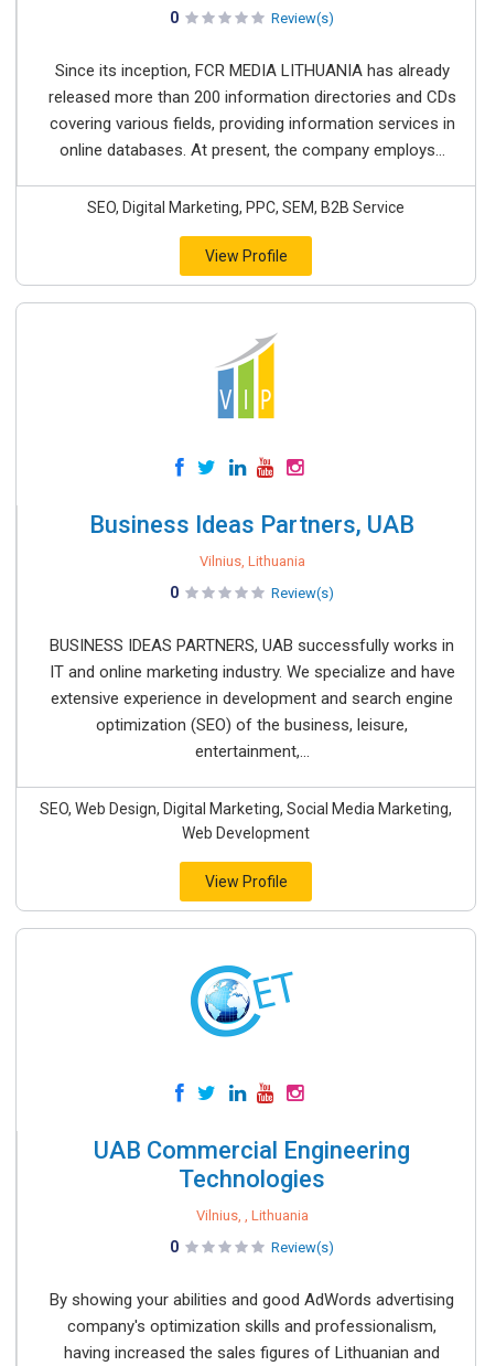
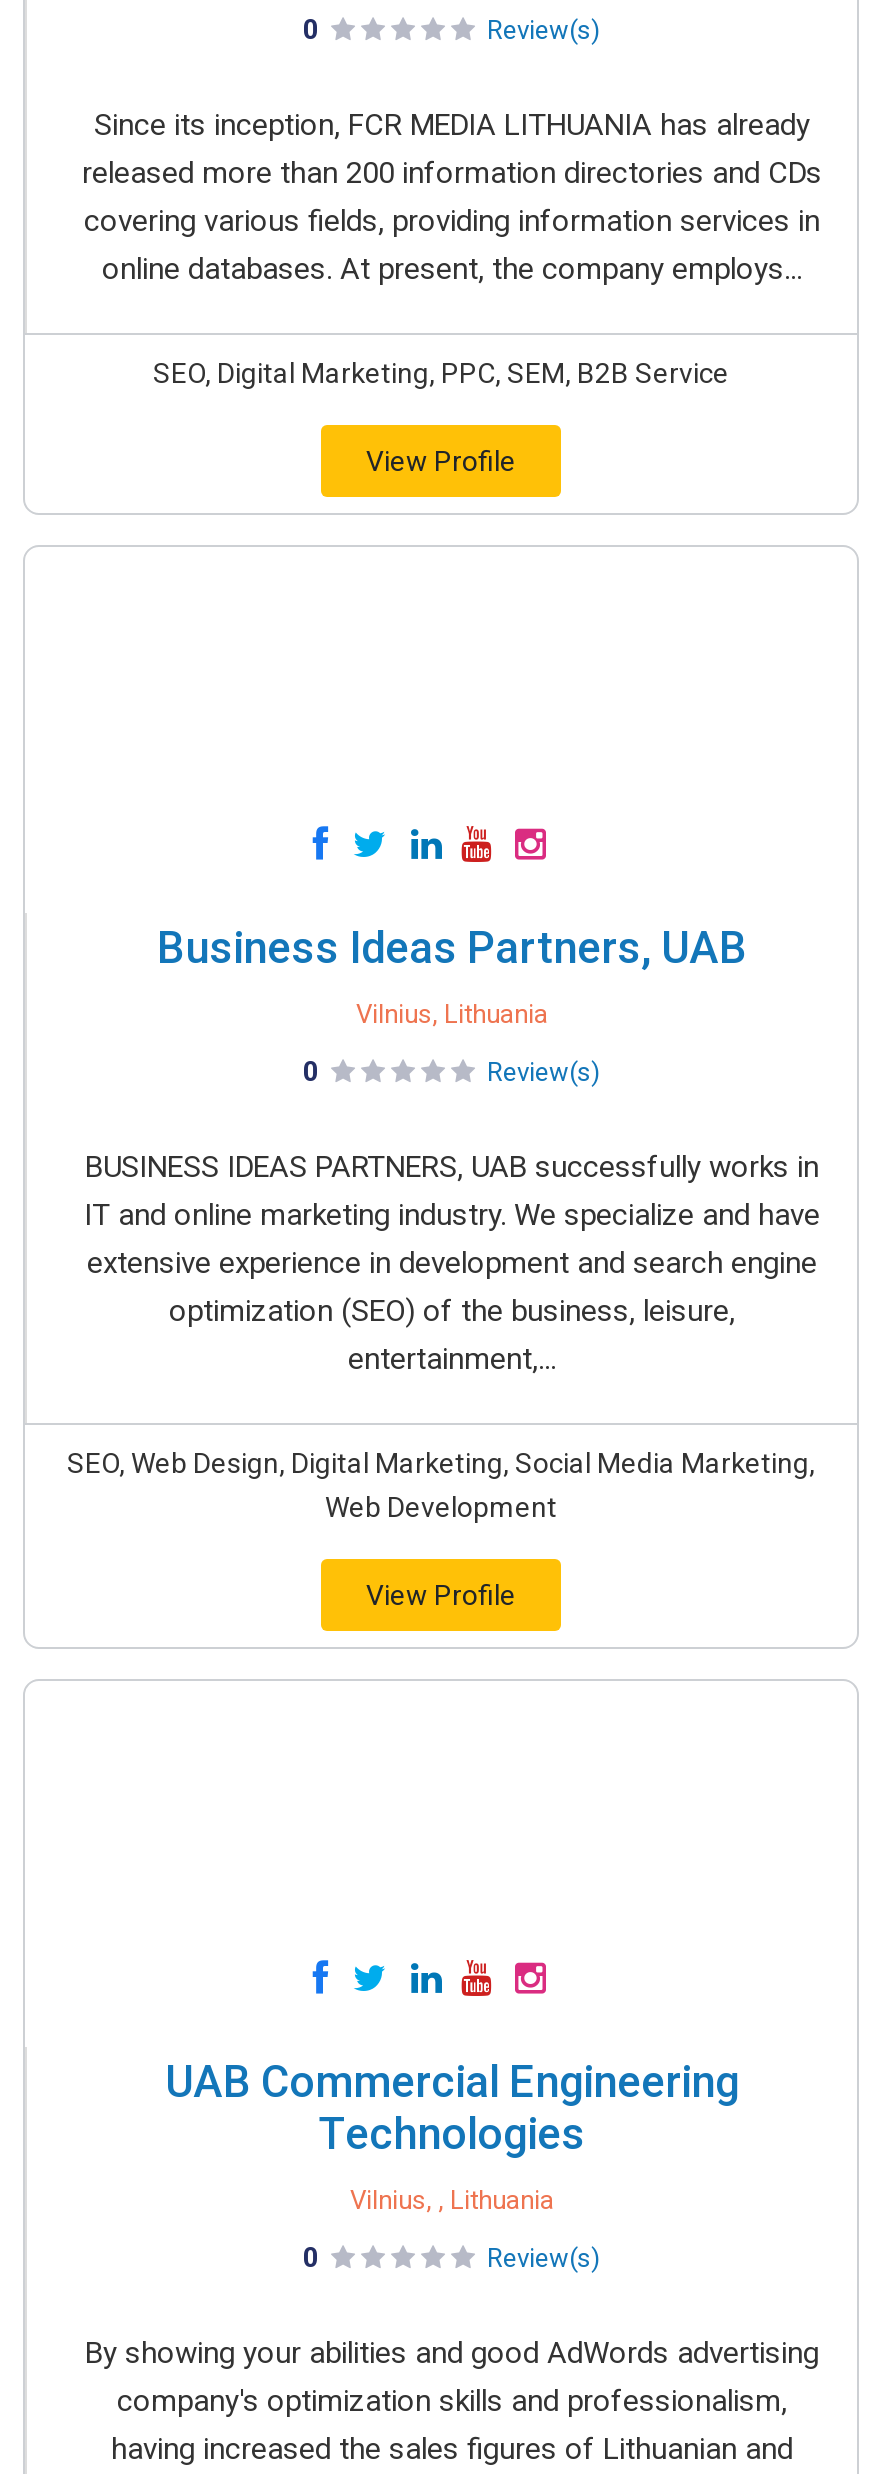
[217,334,276,419] [image] -> none
[190,964,294,1038] [image] -> none

